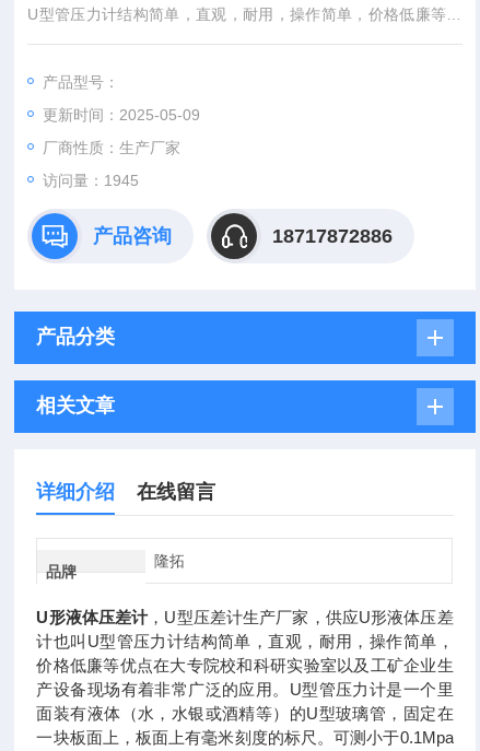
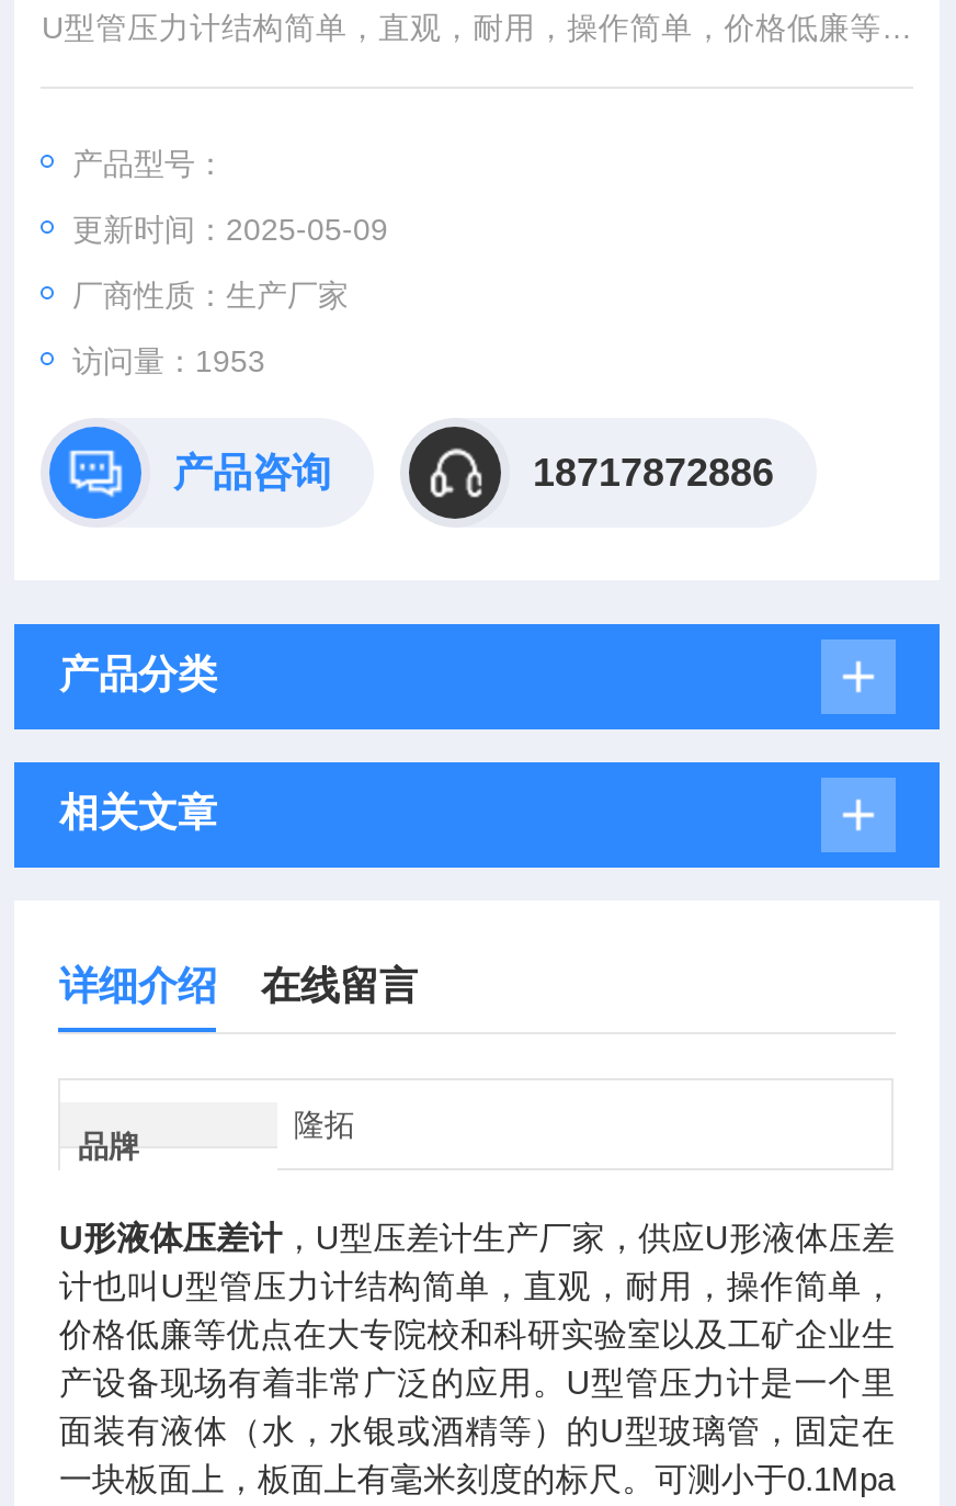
[43,172,139,189] 访问量：1945 -> [72,343,265,378] 访问量：1953

